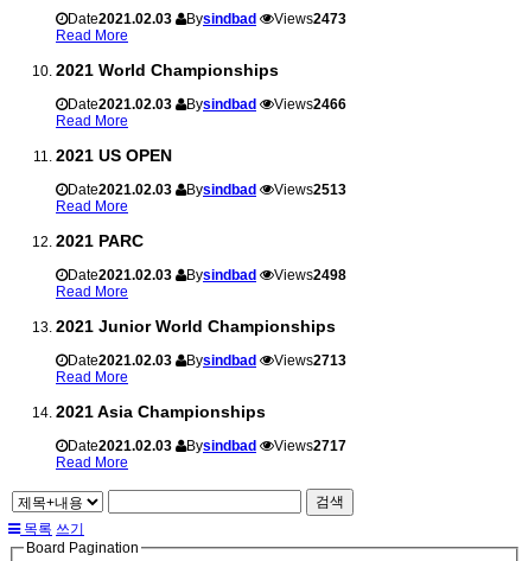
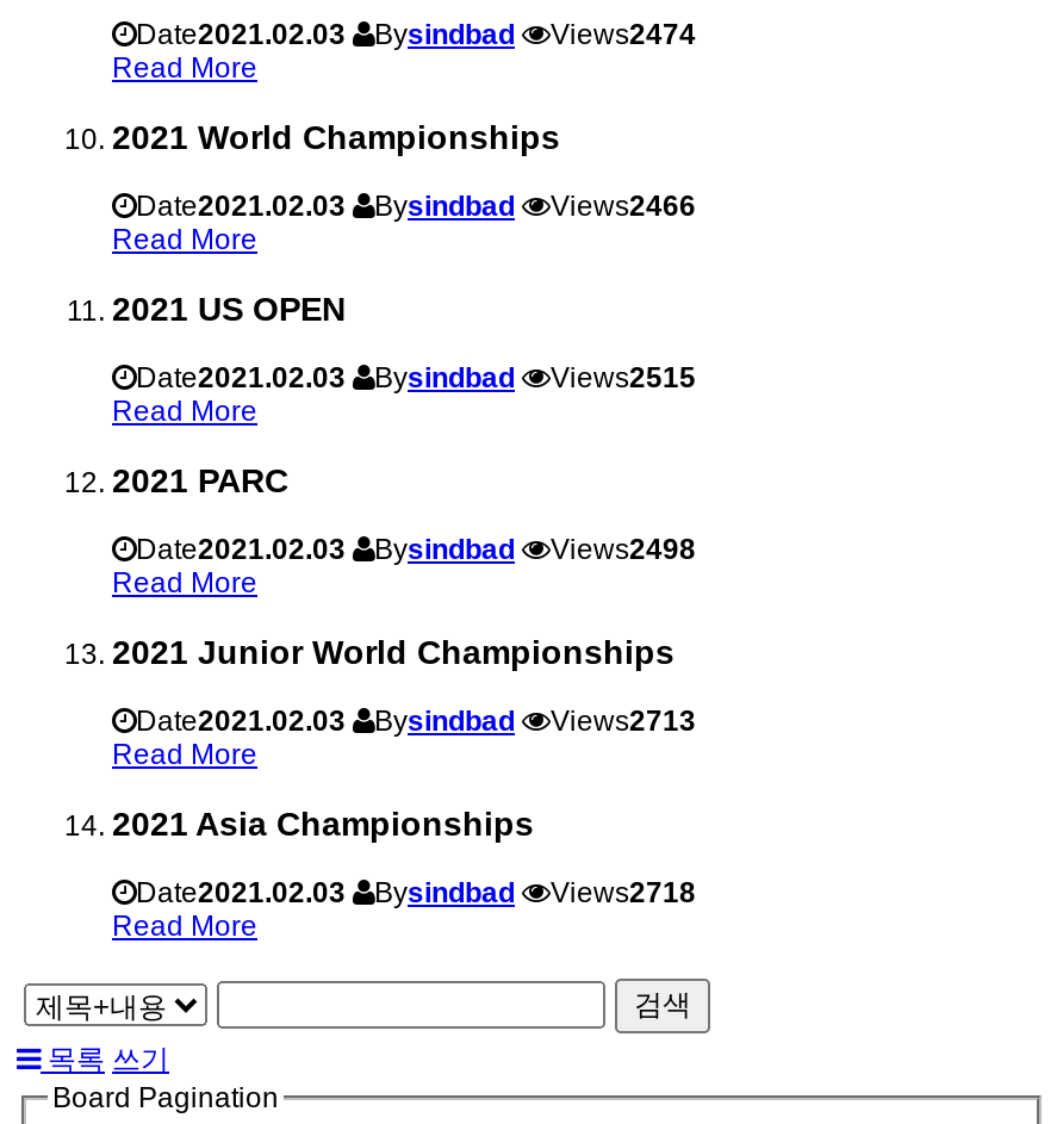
[68,11,346,27] Date2021.02.03 Bysindbad Views2473 -> [136,18,696,51] Date2021.02.03 Bysindbad Views2474
[68,182,346,198] Date2021.02.03 Bysindbad Views2513 -> [136,362,696,395] Date2021.02.03 Bysindbad Views2515
[68,438,346,455] Date2021.02.03 Bysindbad Views2717 -> [136,877,696,910] Date2021.02.03 Bysindbad Views2718

